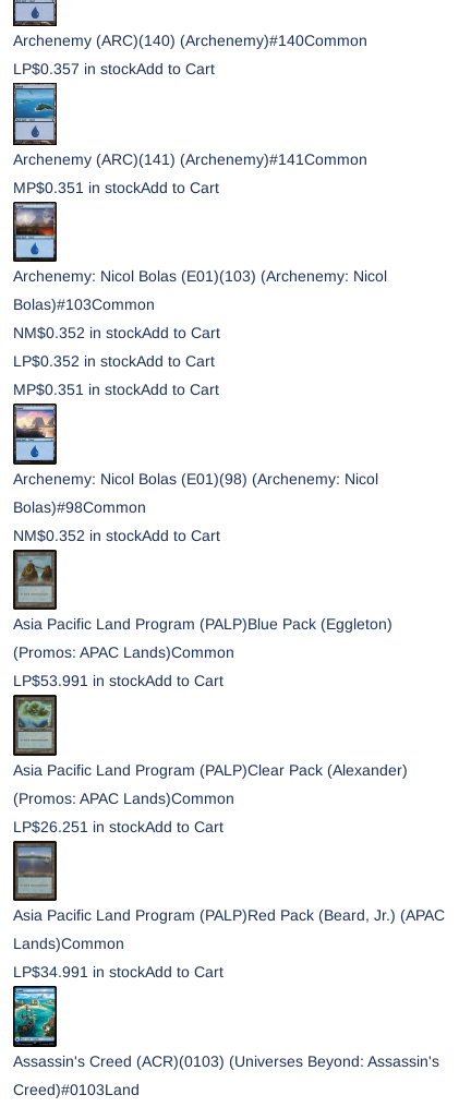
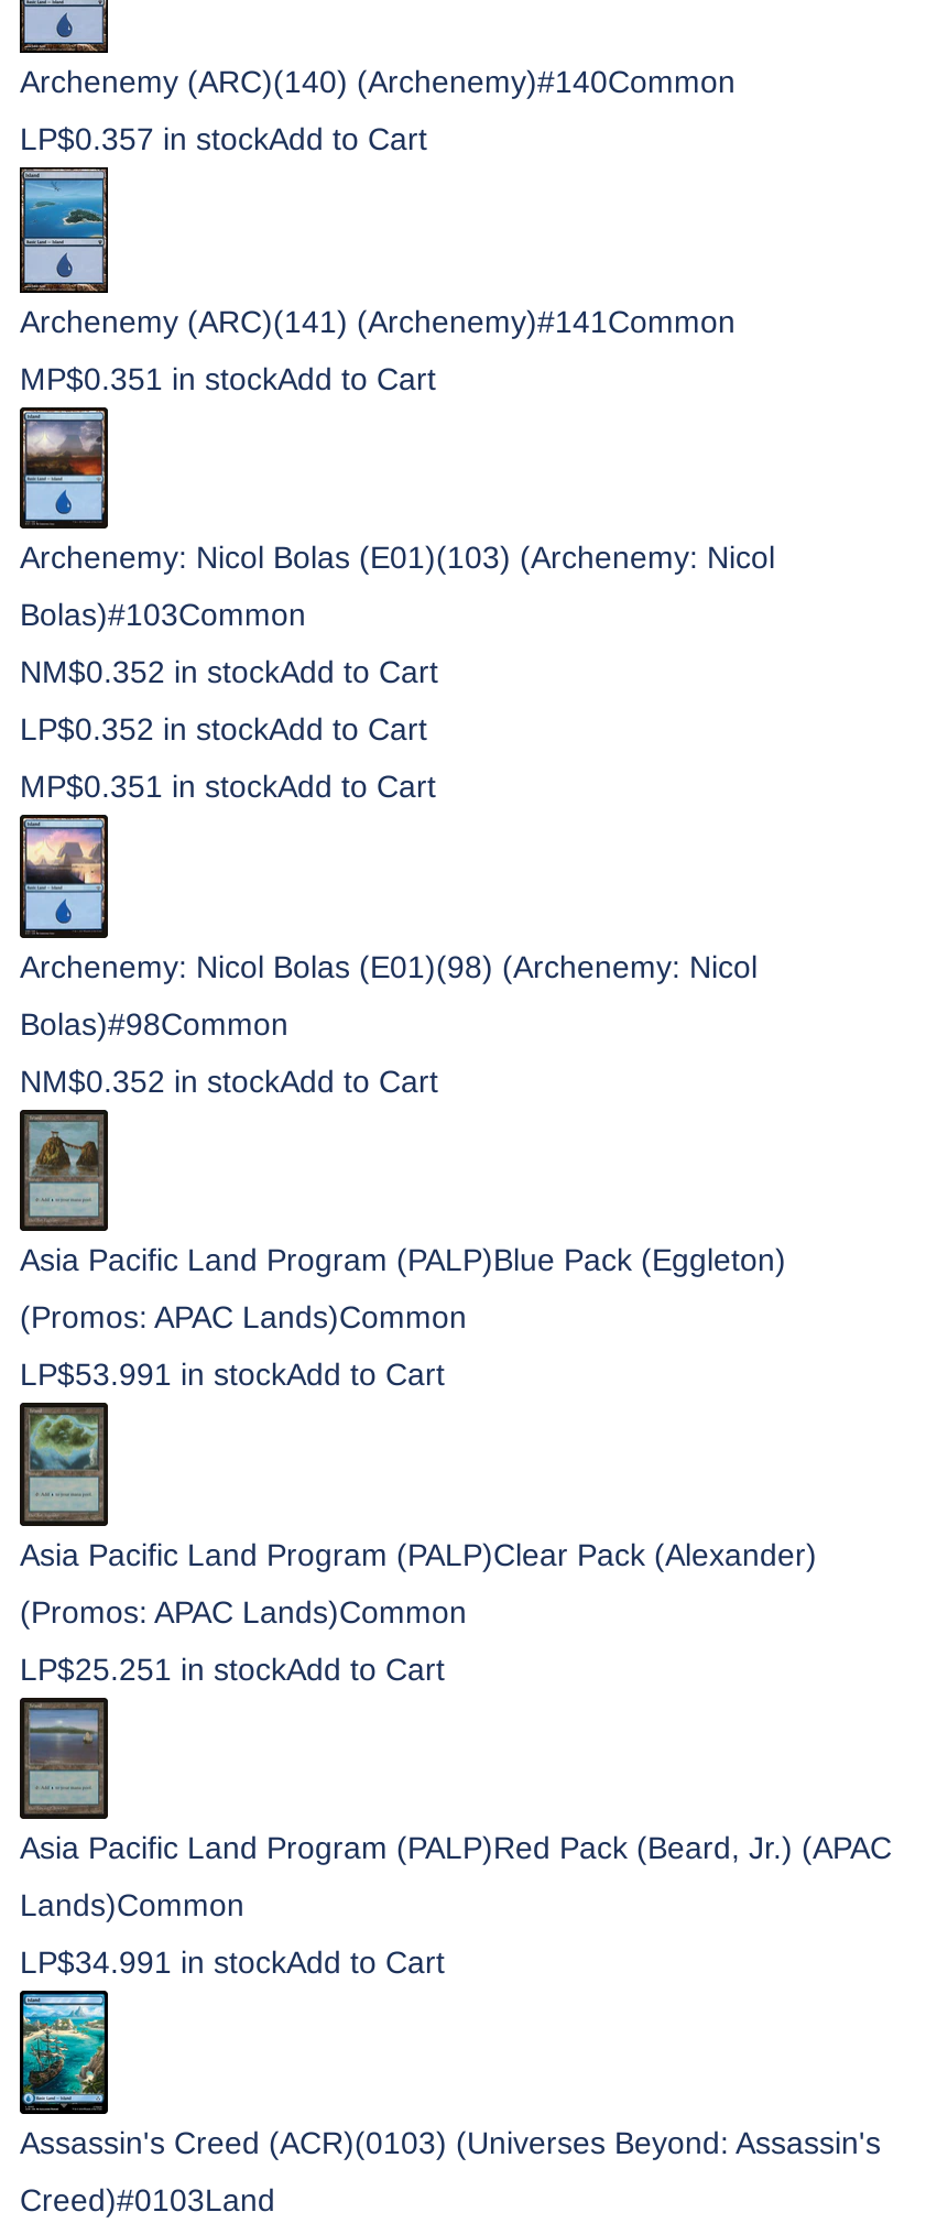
[13,818,224,835] LP$26.251 in stockAdd to Cart -> [20,1651,445,1686] LP$25.251 in stockAdd to Cart

